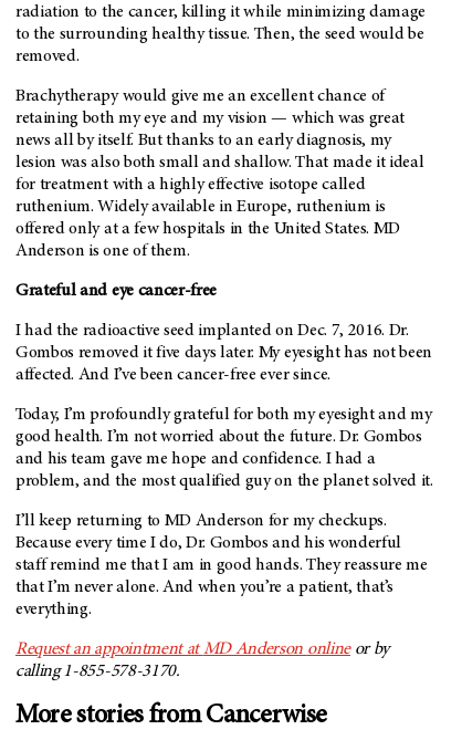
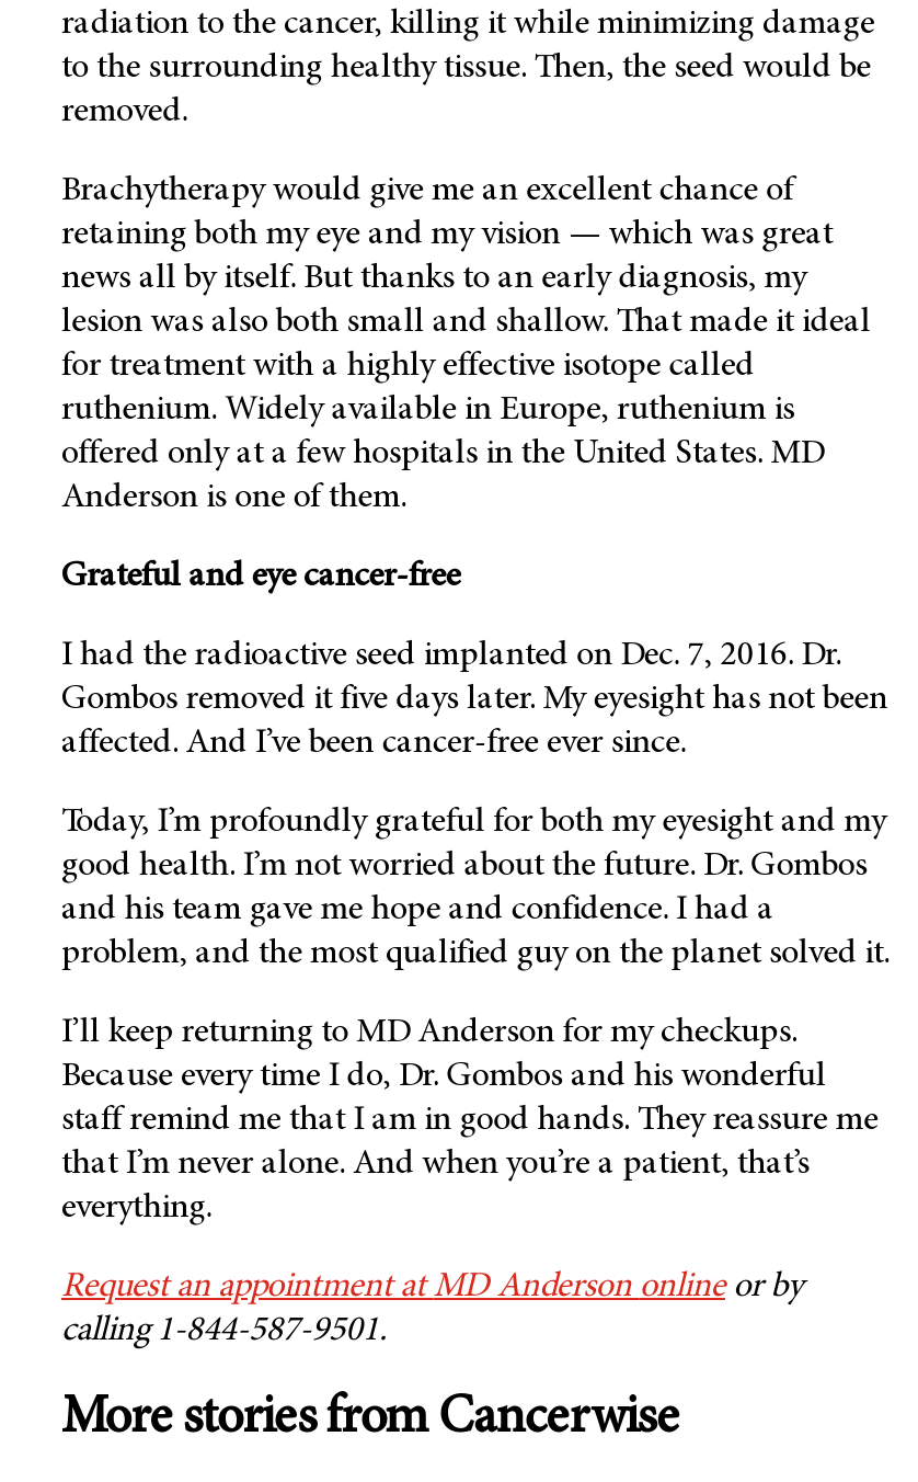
[15,662,180,680] calling 1-855-578-3170. -> [61,1313,387,1348] calling 1-844-587-9501.

